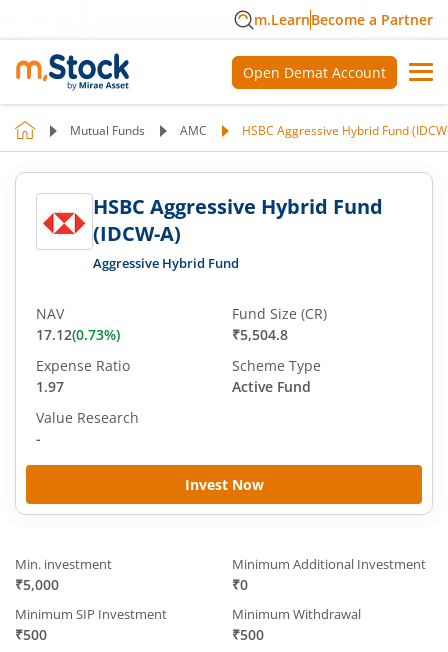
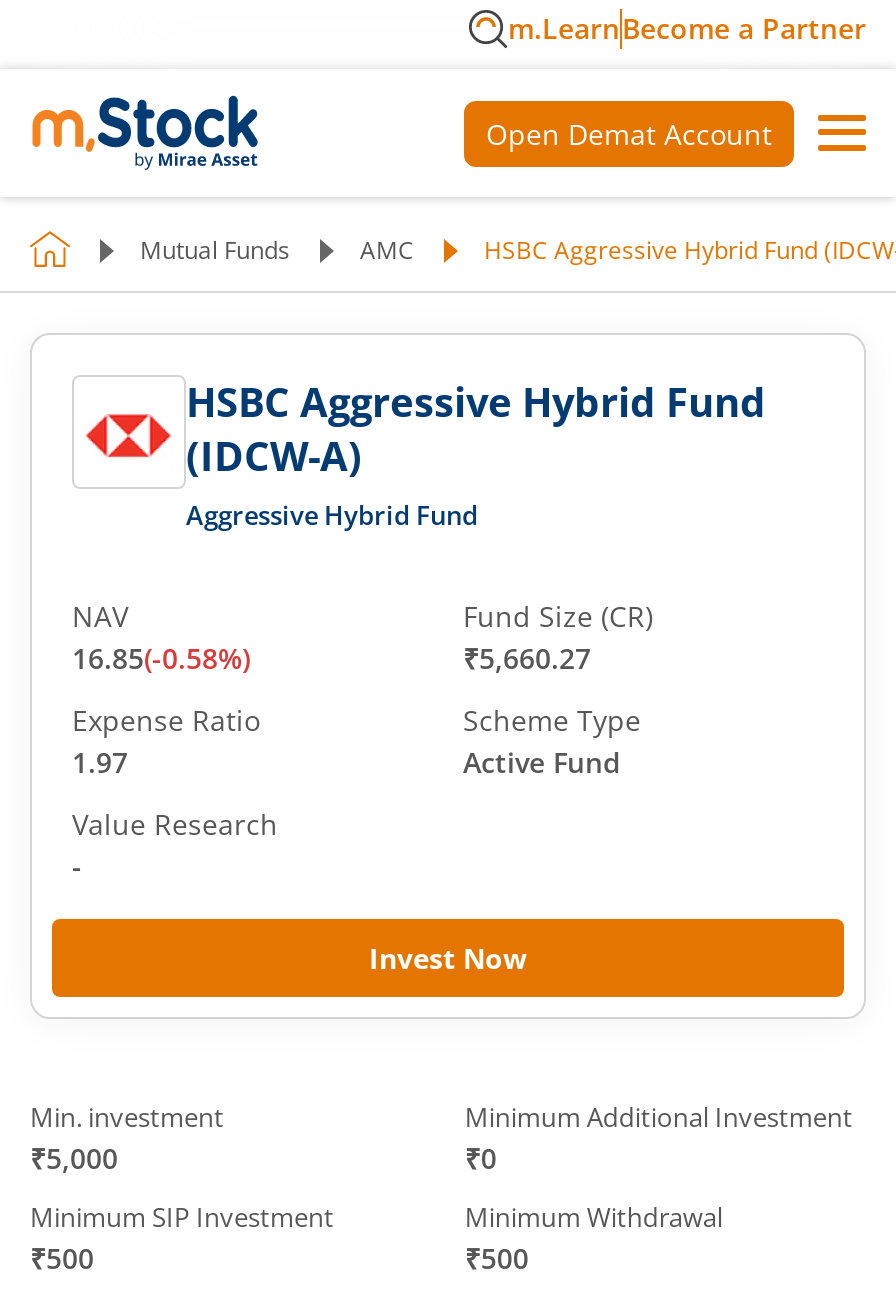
[36,325,120,344] 17.12(0.73%) -> [72,639,250,677] 16.85(-0.58%)
[231,325,287,344] ₹5,504.8 -> [463,639,591,677] ₹5,660.27

